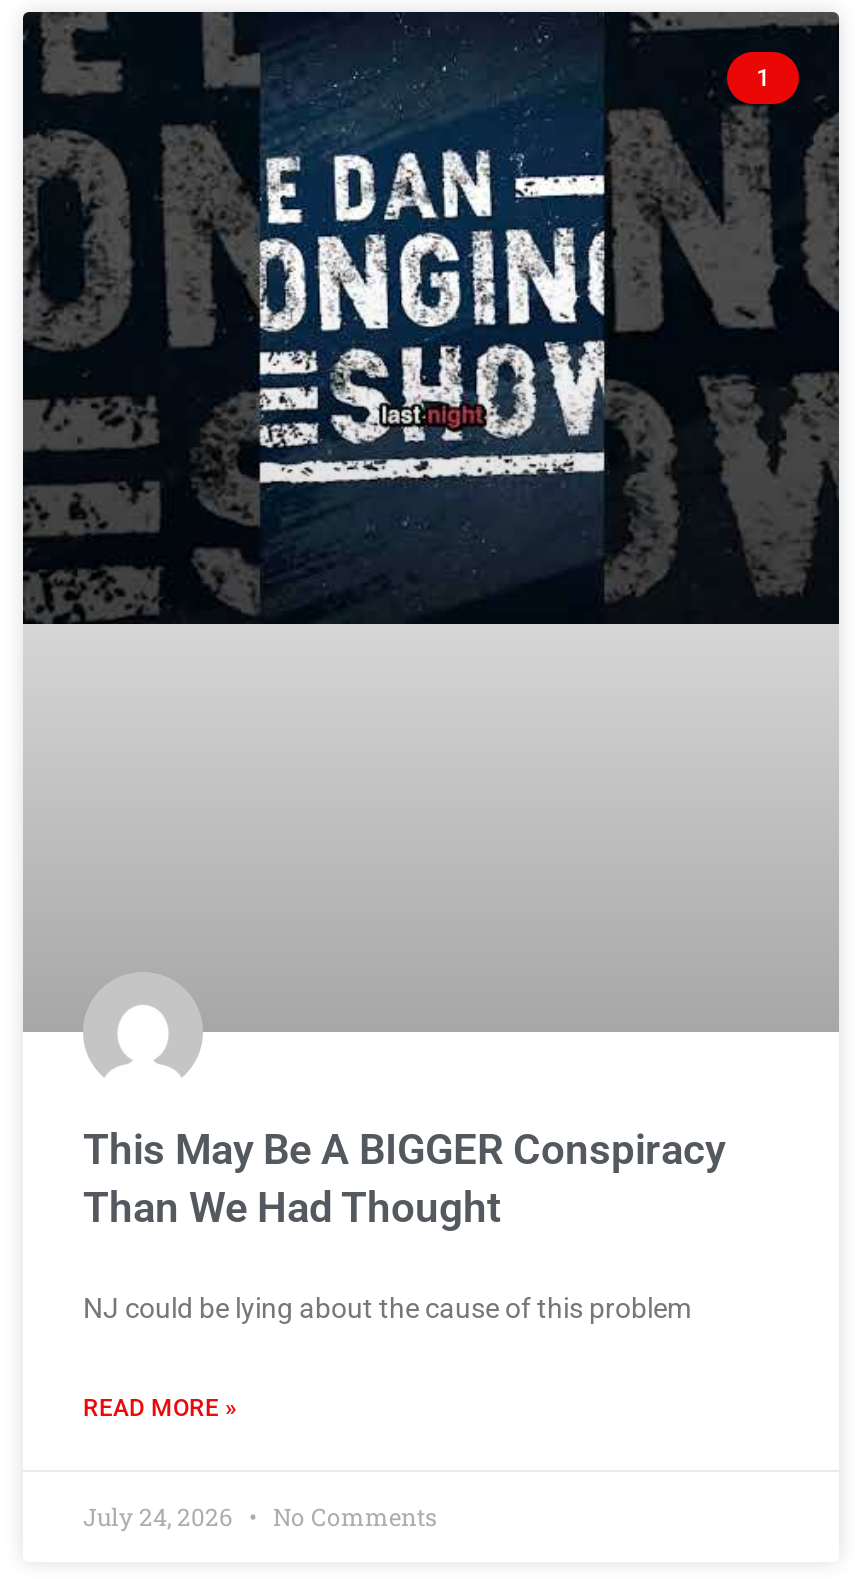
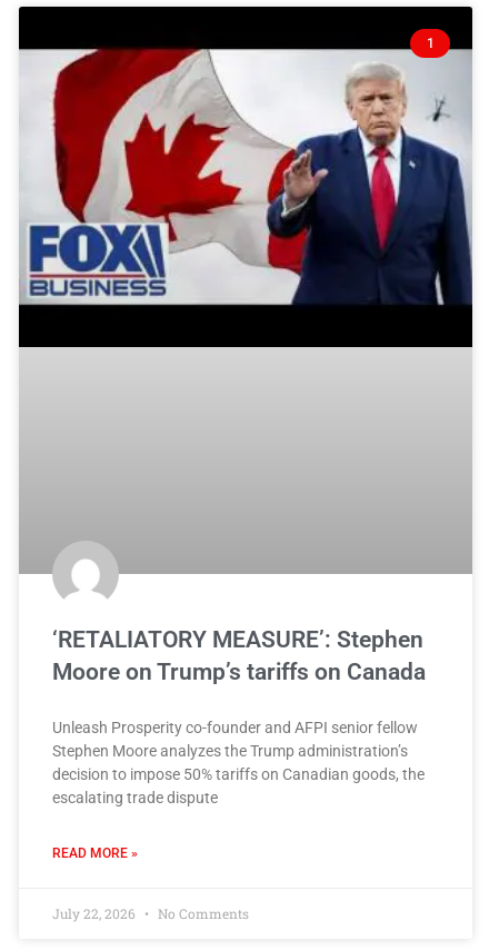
[21,12,841,624] [image] -> [19,7,472,346] [image]
[83,1127,725,1233] This May Be A BIGGER Conspiracy | Than We Had Thought -> [52,627,426,686] ‘RETALIATORY MEASURE’: Stephen | Moore on Trump’s tariffs on Canada
[83,1293,691,1325] NJ could be lying about the cause of this problem -> [52,719,425,807] Unleash Prosperity co-founder and AFPI senior fellow | Stephen Moore analyzes the Trump administration’s | decision to impose 50% tariffs on Canadian goods, the | escalating trade dispute
[83,1501,437,1533] July 24, 2026 No Comments -> [52,905,249,923] July 22, 2026 No Comments

